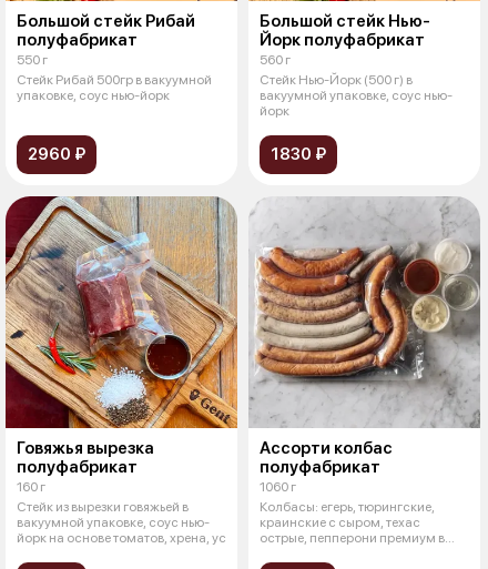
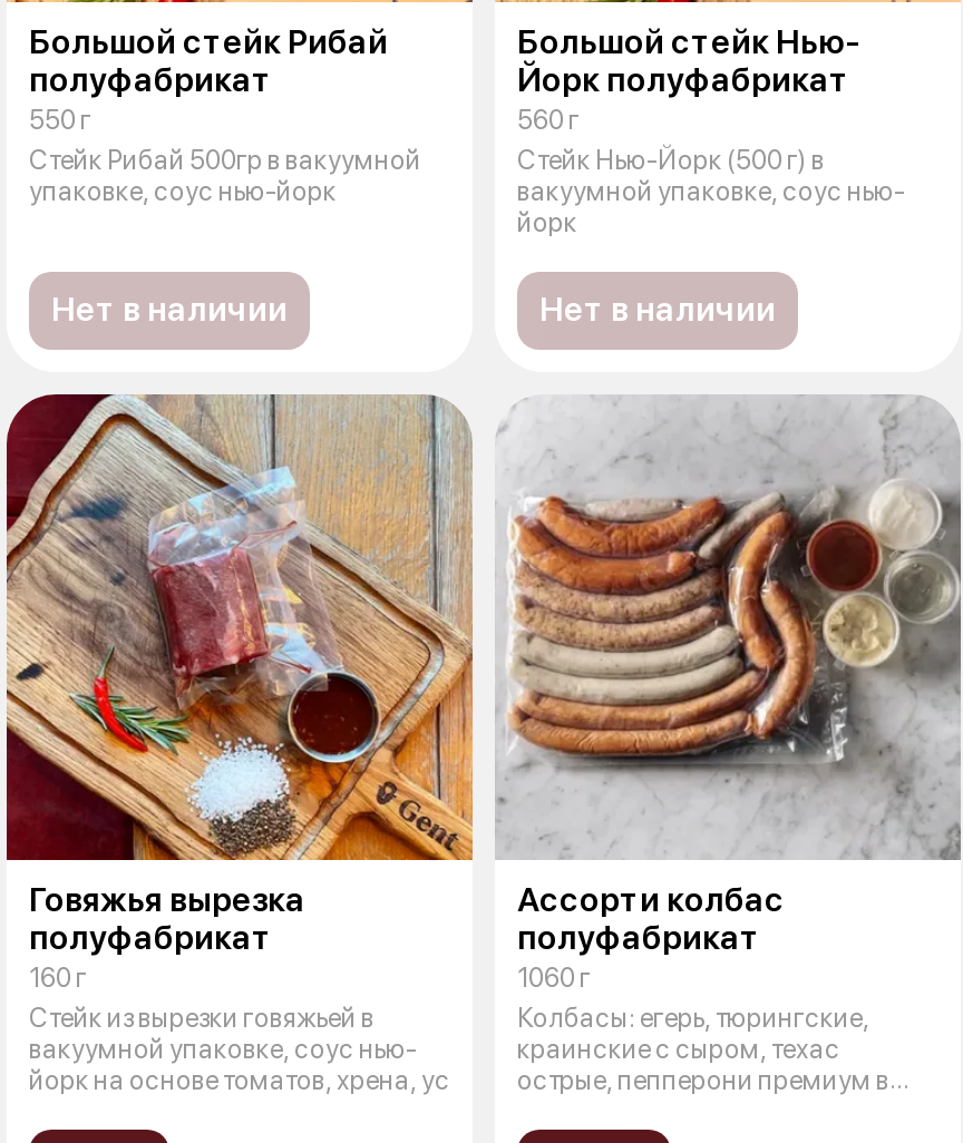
[28,144,85,164] 2960 ₽ -> [51,289,288,329] Нет в наличии
[271,144,326,164] 1830 ₽ -> [539,289,776,329] Нет в наличии

